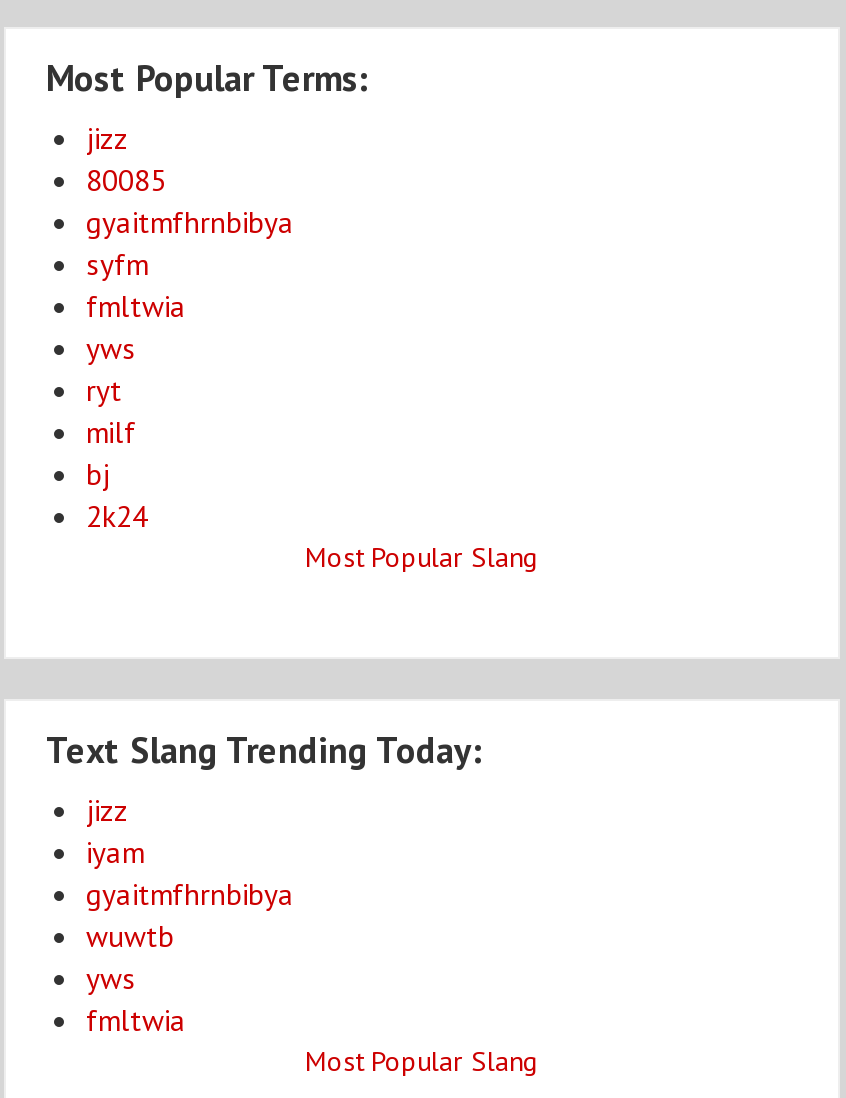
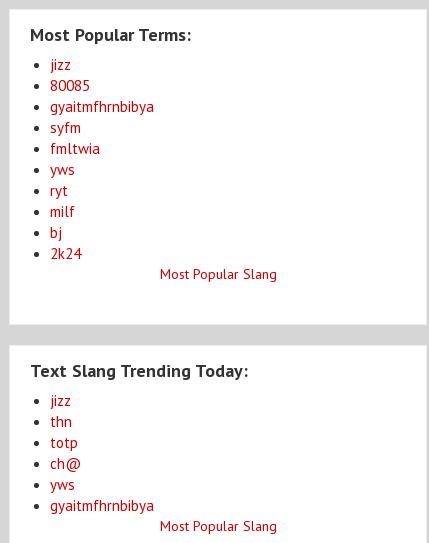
[86,833,294,955] iyam | gyaitmfhrnbibya | wuwtb -> [50,412,81,473] thn | totp | ch@
[86,1001,186,1039] fmltwia -> [50,496,154,515] gyaitmfhrnbibya

